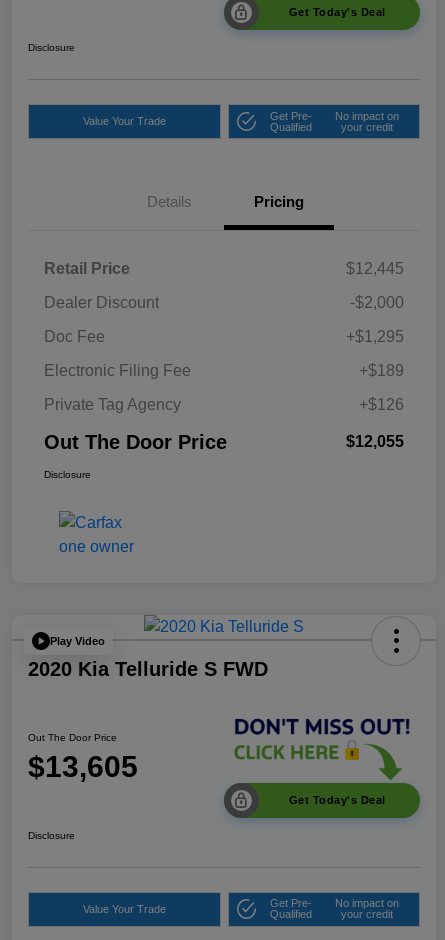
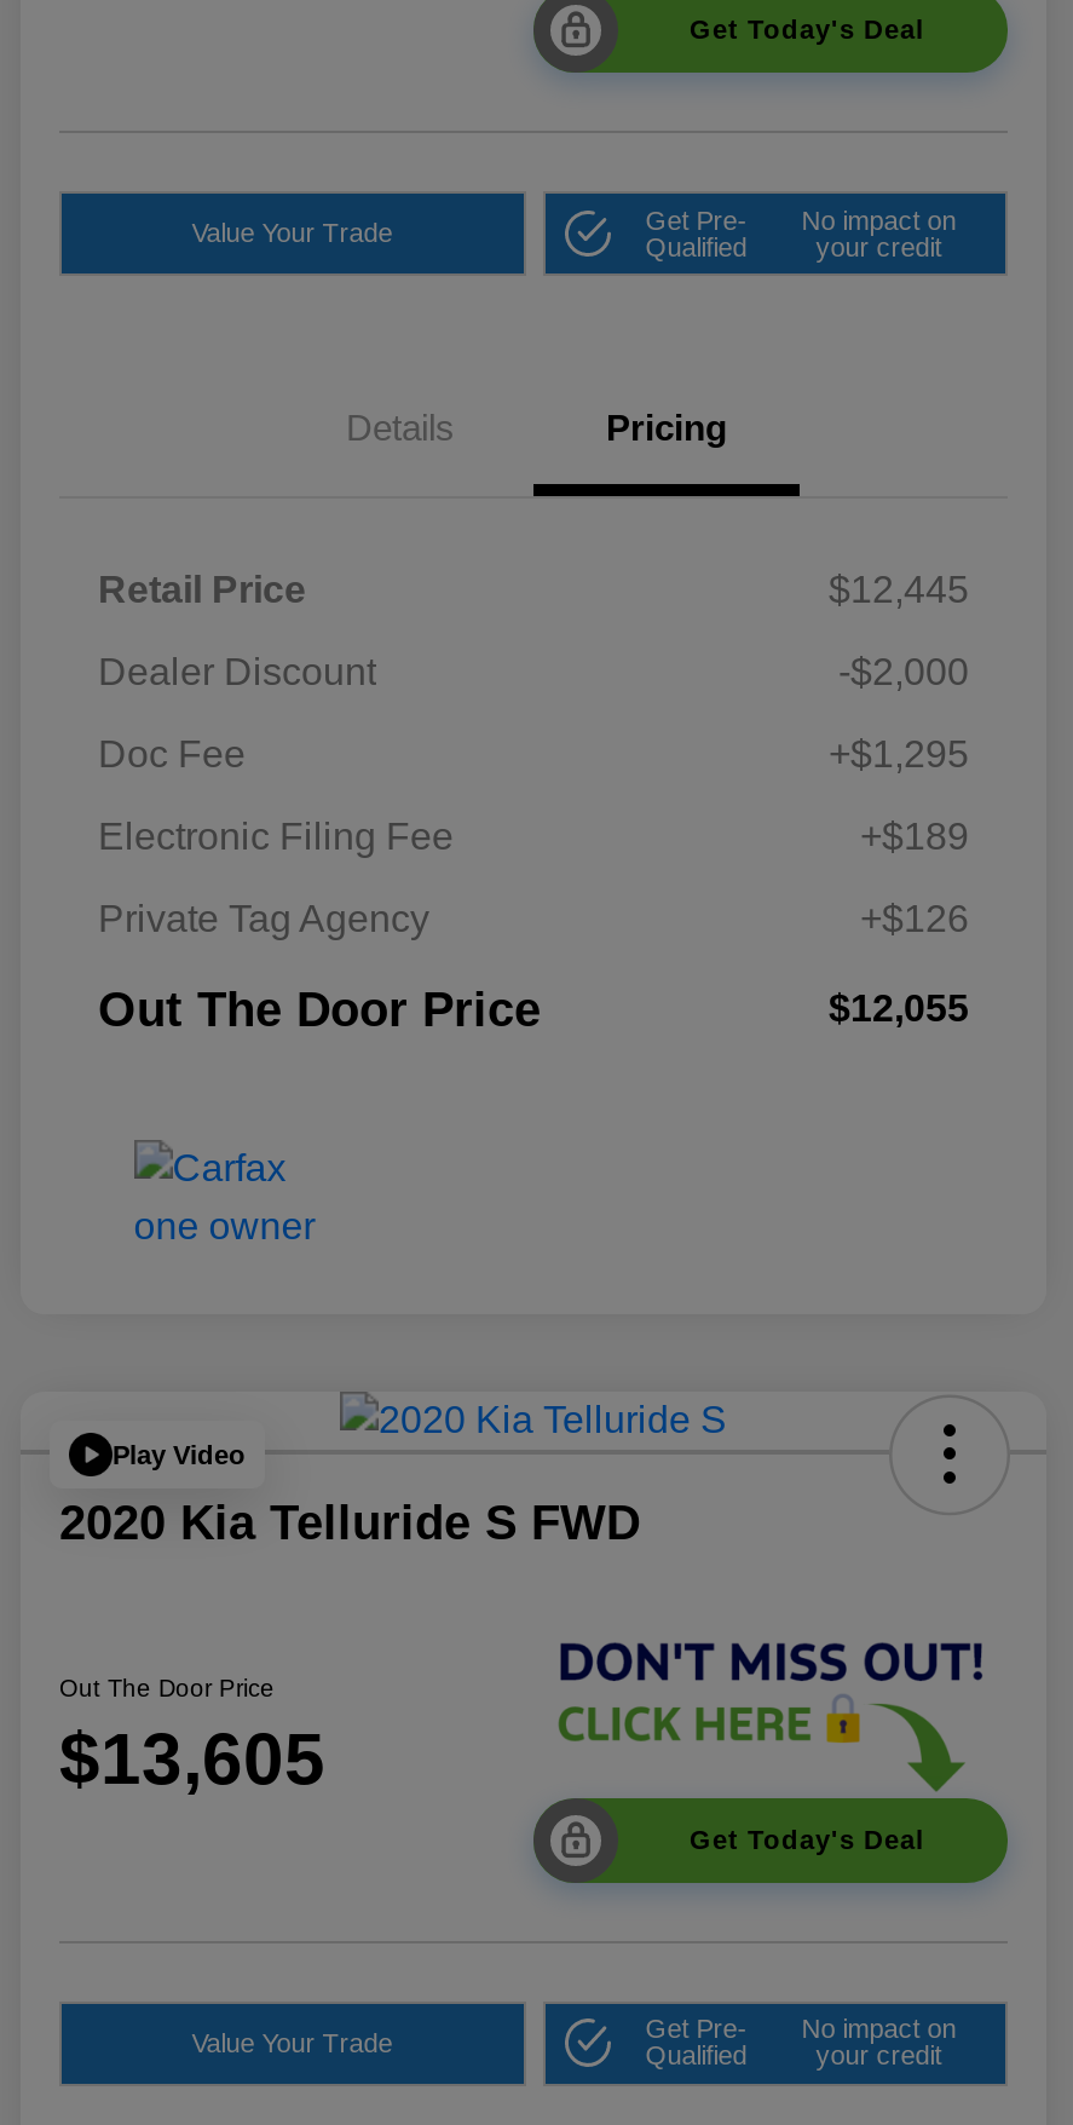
[28,42,75,53] Disclosure -> none
[44,469,91,480] Disclosure -> none
[28,829,75,840] Disclosure -> none

